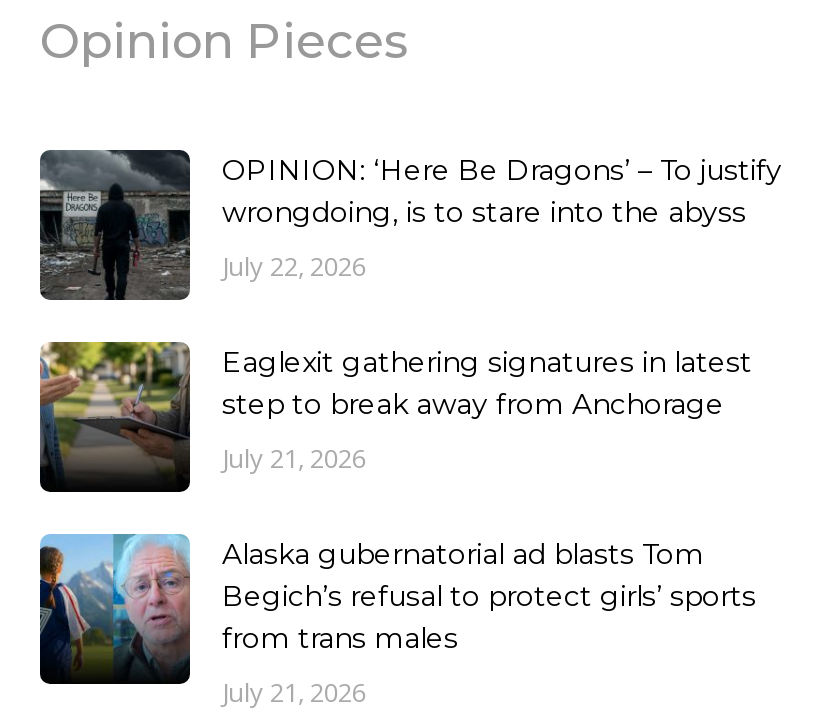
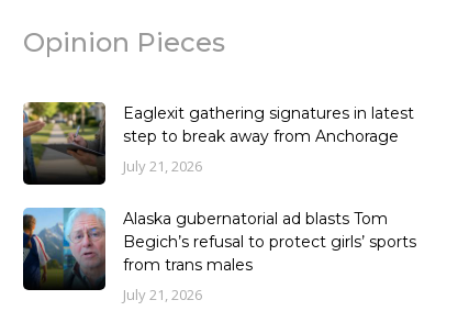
[40,148,782,300] [image] | OPINION: ‘Here Be Dragons’ – To justify | wrongdoing, is to stare into the abyss | July 22, 2026 -> none

